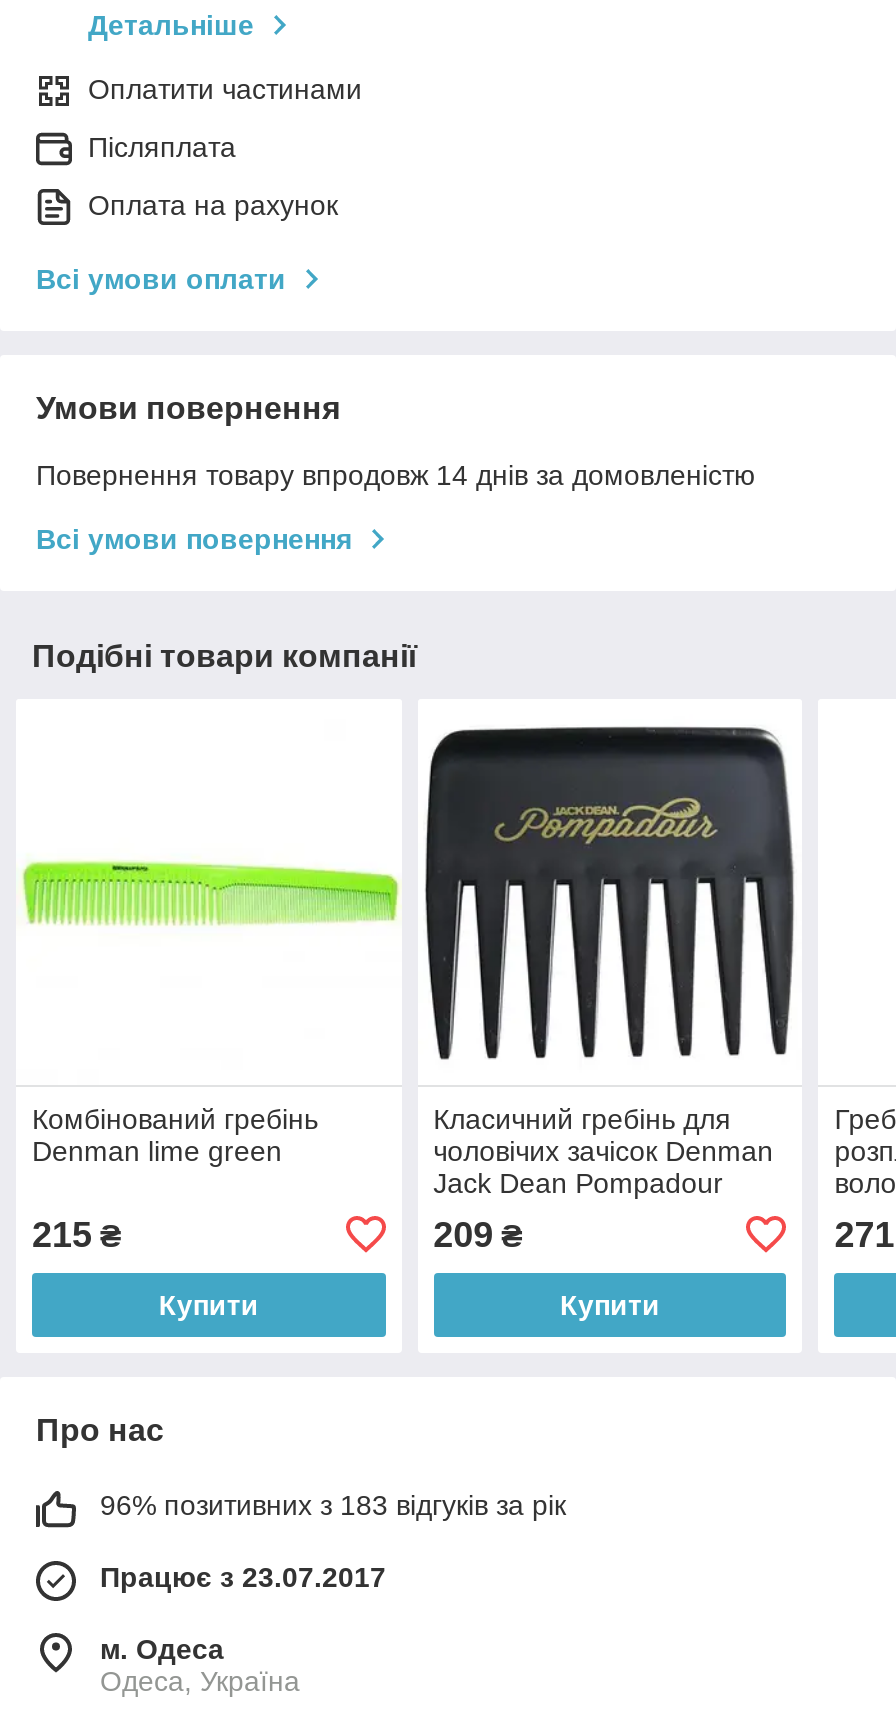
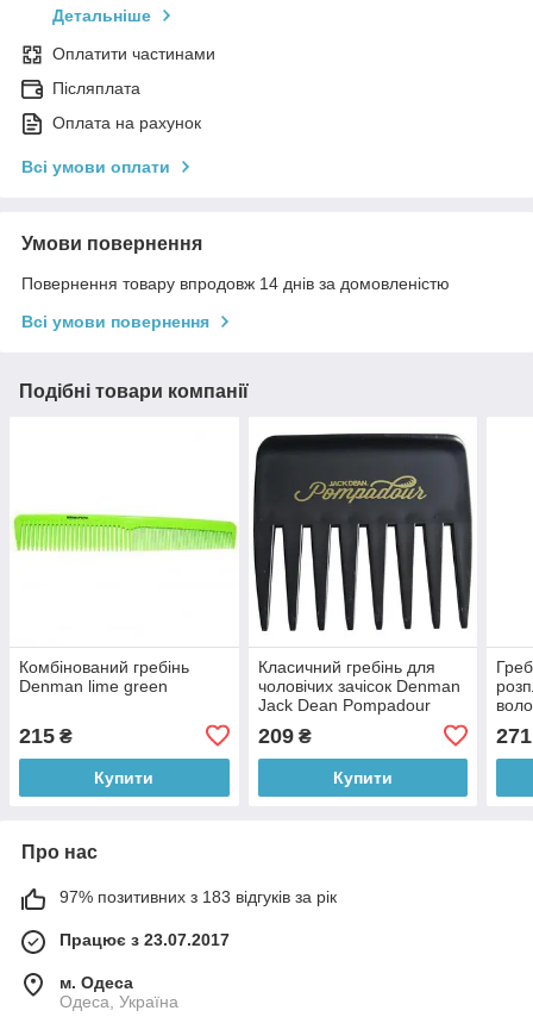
[100,1489,566,1521] 96% позитивних з 183 відгуків за рік -> [59,887,337,906] 97% позитивних з 183 відгуків за рік

